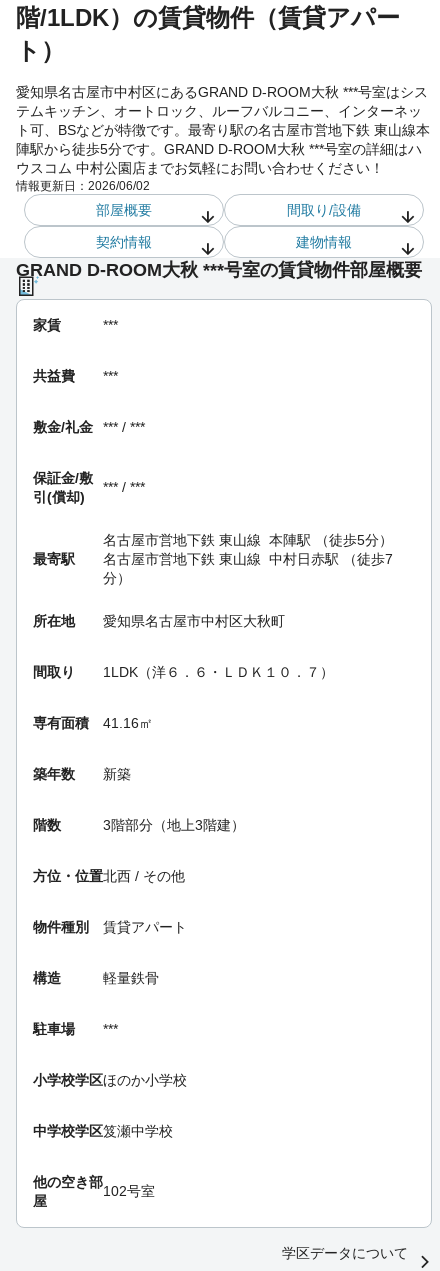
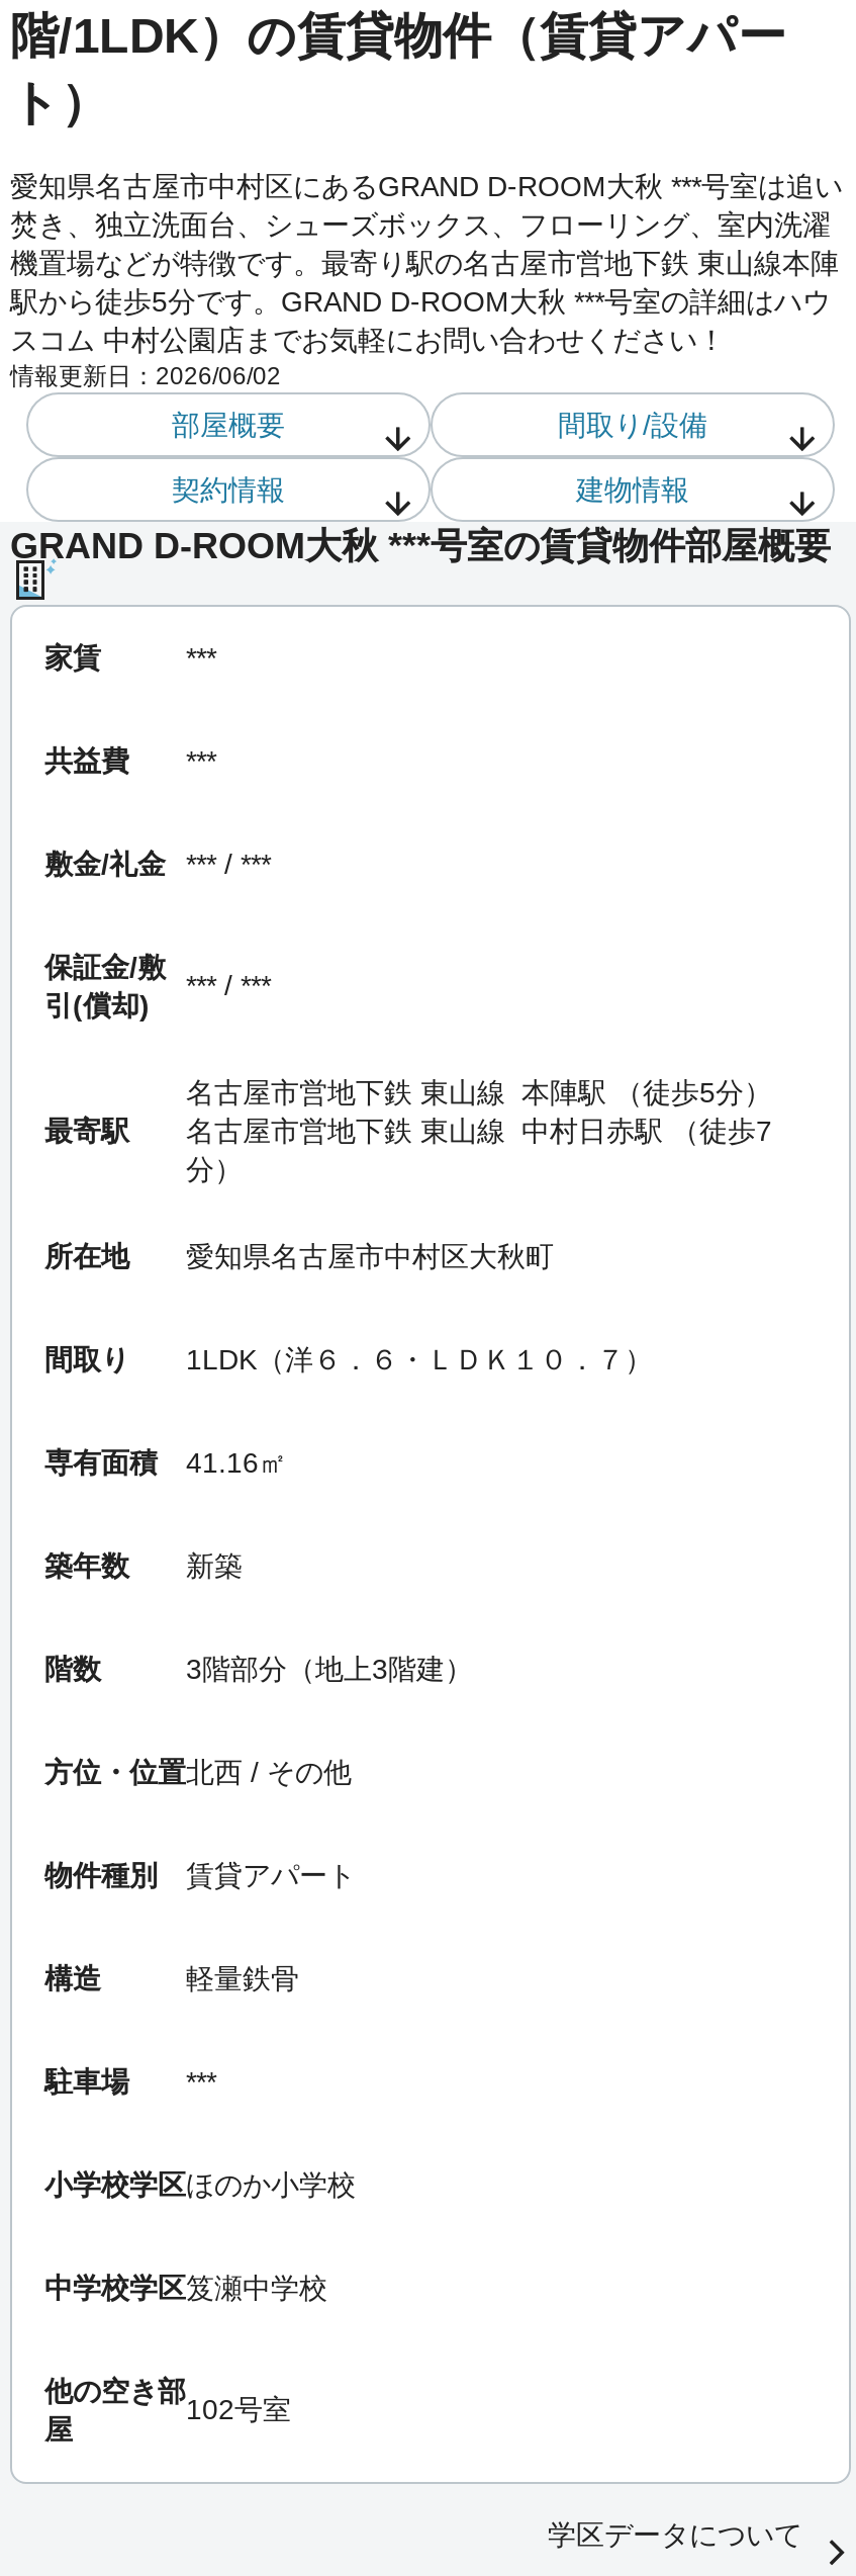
[16,84,430,176] 愛知県名古屋市中村区にあるGRAND D-ROOM大秋 ***号室はシス | テムキッチン、オートロック、ルーフバルコニー、インターネッ | ト可、BSなどが特徴です。最寄り駅の名古屋市営地下鉄 東山線本 | 陣駅から徒歩5分です。GRAND D-ROOM大秋 ***号室の詳細はハ | ウスコム 中村公園店までお気軽にお問い合わせください！ -> [10,169,843,355] 愛知県名古屋市中村区にあるGRAND D-ROOM大秋 ***号室は追い | 焚き、独立洗面台、シューズボックス、フローリング、室内洗濯 | 機置場などが特徴です。最寄り駅の名古屋市営地下鉄 東山線本陣 | 駅から徒歩5分です。GRAND D-ROOM大秋 ***号室の詳細はハウ | スコム 中村公園店までお気軽にお問い合わせください！

